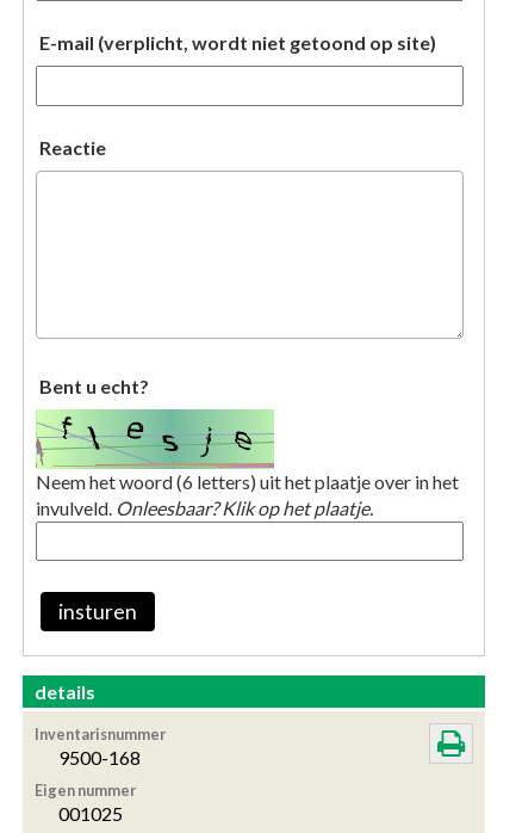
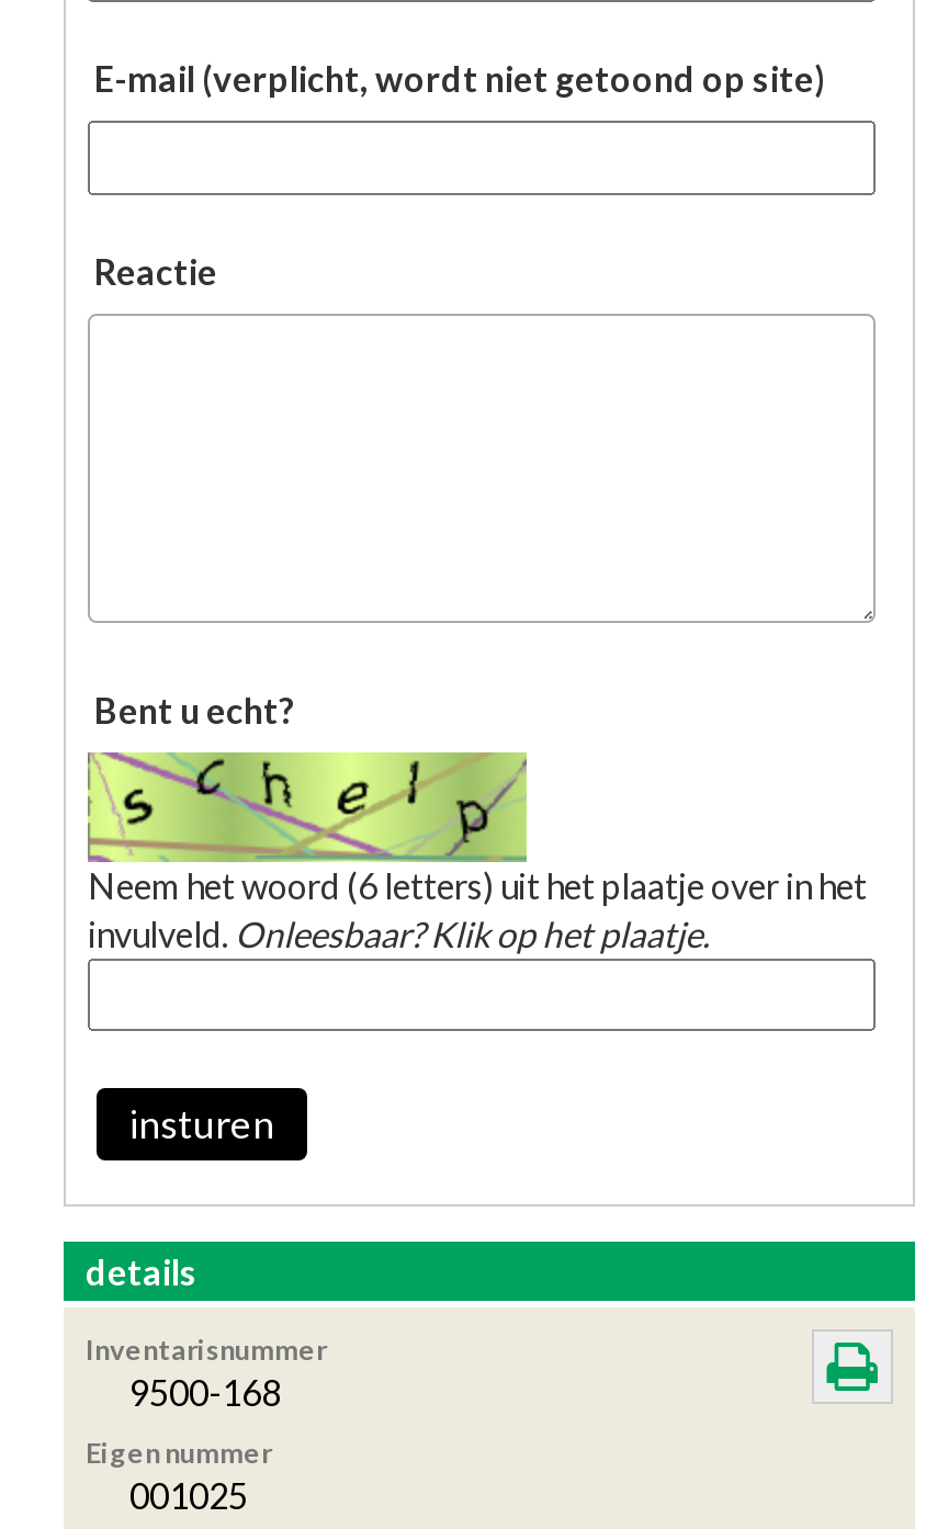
[36,408,274,467] [image] -> [88,750,527,858] [image]

